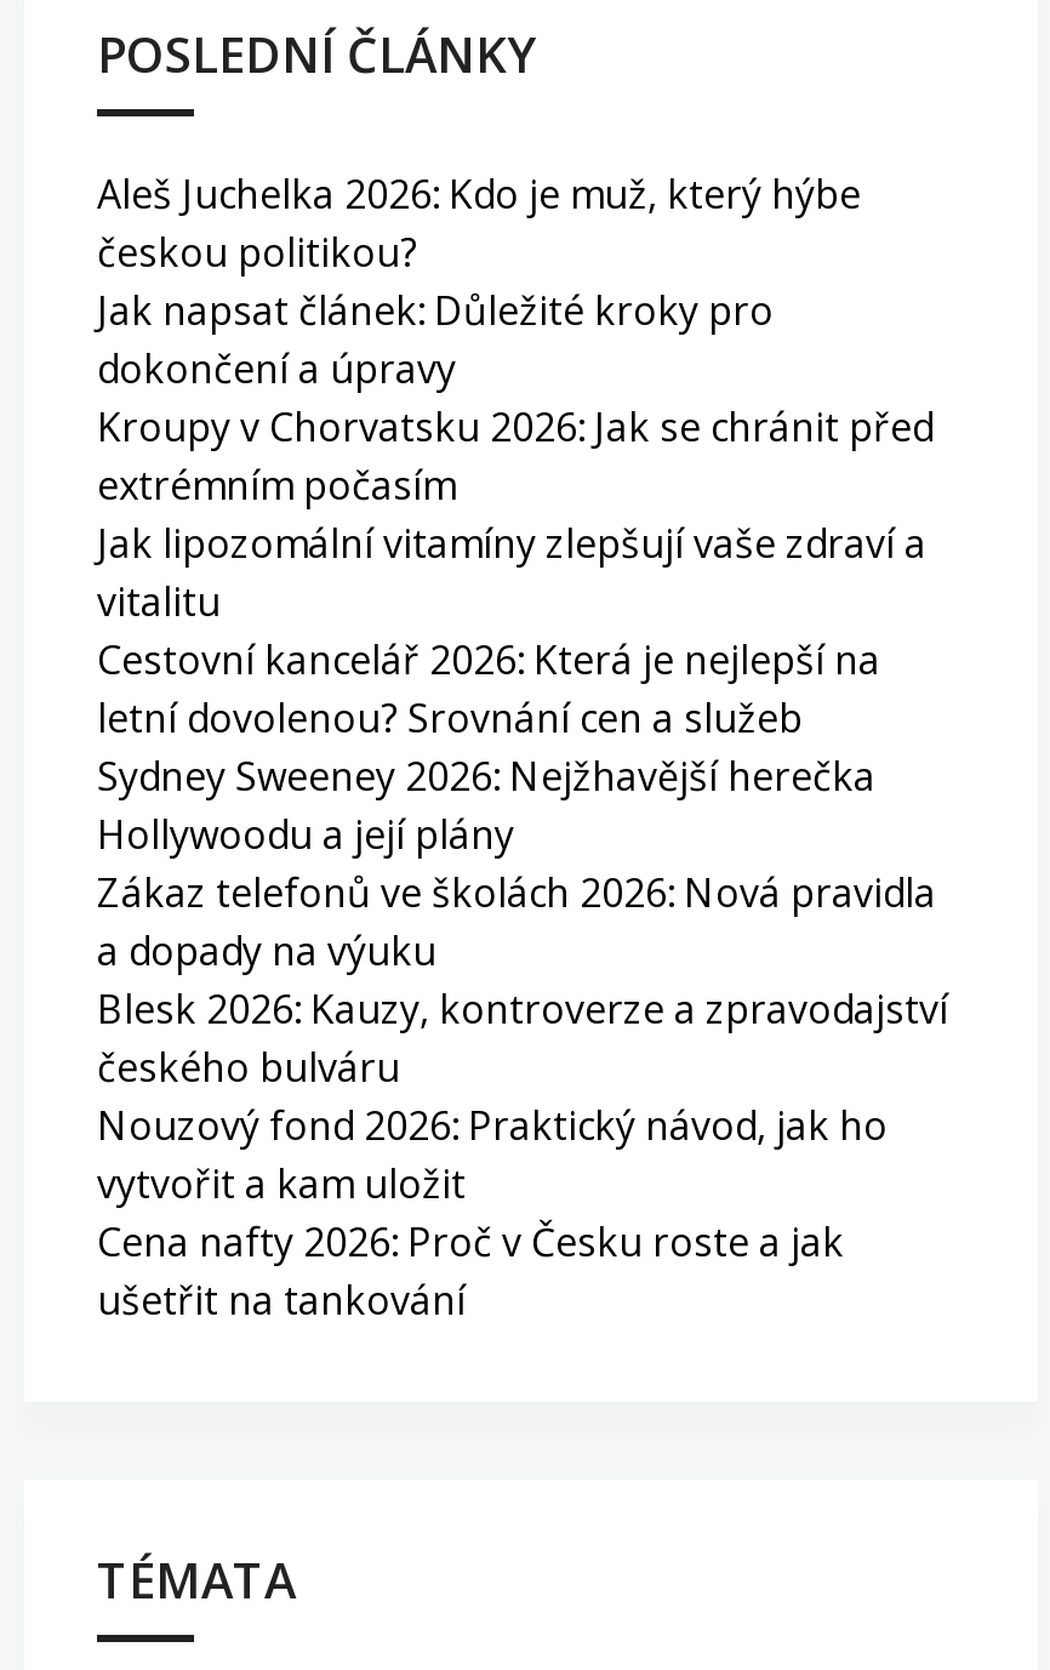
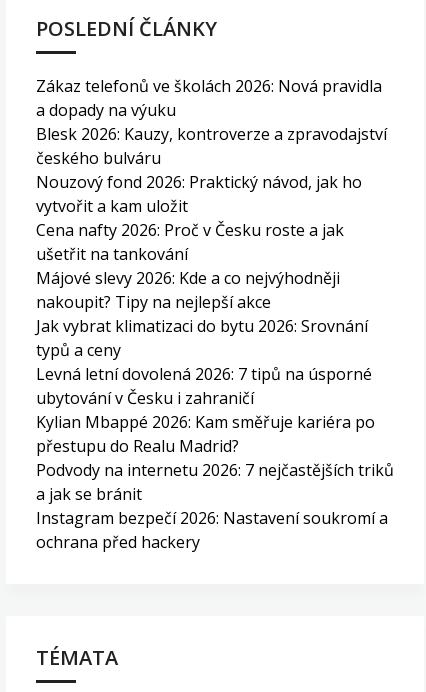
[97,167,934,861] Aleš Juchelka 2026: Kdo je muž, který hýbe | českou politikou? | Jak napsat článek: Důležité kroky pro | dokončení a úpravy | Kroupy v Chorvatsku 2026: Jak se chránit před | extrémním počasím | Jak lipozomální vitamíny zlepšují vaše zdraví a | vitalitu | Cestovní kancelář 2026: Která je nejlepší na | letní dovolenou? Srovnání cen a služeb | Sydney Sweeney 2026: Nejžhavější herečka | Hollywoodu a její plány -> none
moved [97,866,948,1327] -> [36,75,387,265]: Zákaz telefonů ve školách 2026: Nová pravidla | a dopady na výuku | Blesk 2026: Kauzy, kontroverze a zpravodajství | českého bulváru | Nouzový fond 2026: Praktický návod, jak ho | vytvořit a kam uložit | Cena nafty 2026: Proč v Česku roste a jak | ušetřit na tankování
none -> [36,267,394,553] Májové slevy 2026: Kde a co nejvýhodněji | nakoupit? Tipy na nejlepší akce | Jak vybrat klimatizaci do bytu 2026: Srovnání | typů a ceny | Levná letní dovolená 2026: 7 tipů na úsporné | ubytování v Česku i zahraničí | Kylian Mbappé 2026: Kam směřuje kariéra po | přestupu do Realu Madrid? | Podvody na internetu 2026: 7 nejčastějších triků | a jak se bránit | Instagram bezpečí 2026: Nastavení soukromí a | ochrana před hackery

